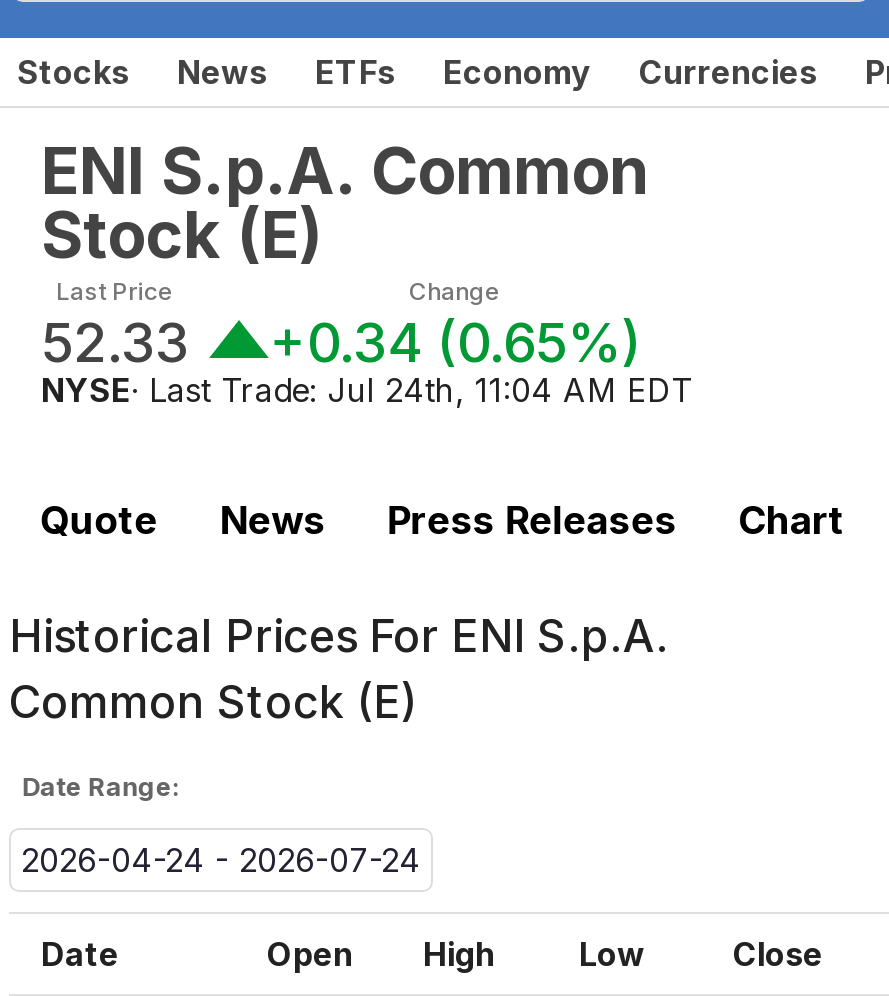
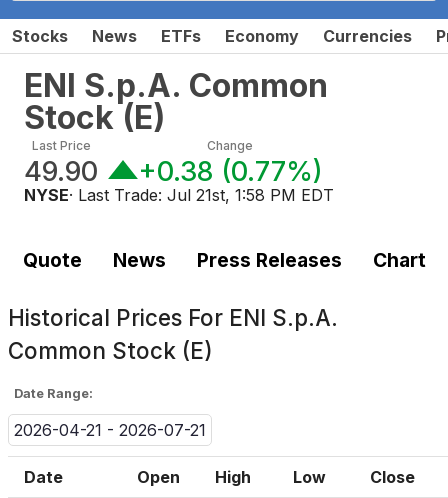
[41,309,189,375] 52.33 -> [24,155,98,188] 49.90
[269,309,641,375] +0.34 (0.65%) -> [138,155,323,188] +0.38 (0.77%)
[41,369,693,409] NYSE · Last Trade: Jul 24th, 11:04 AM EDT -> [24,185,334,205] NYSE · Last Trade: Jul 21st, 1:58 PM EDT
[21,841,421,881] 2026-04-24 - 2026-07-24 -> [14,420,206,440] 2026-04-21 - 2026-07-21

